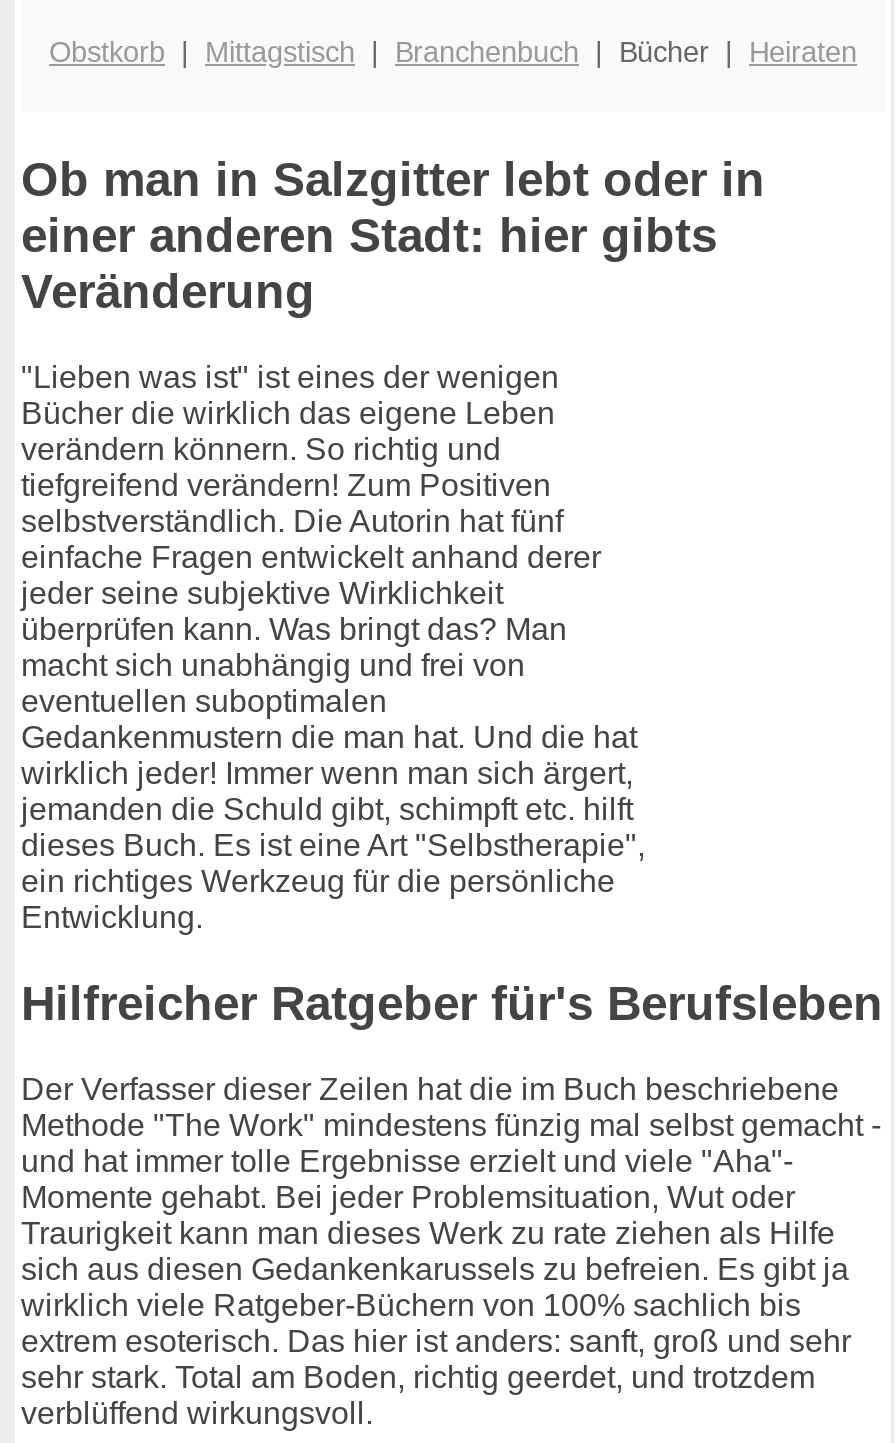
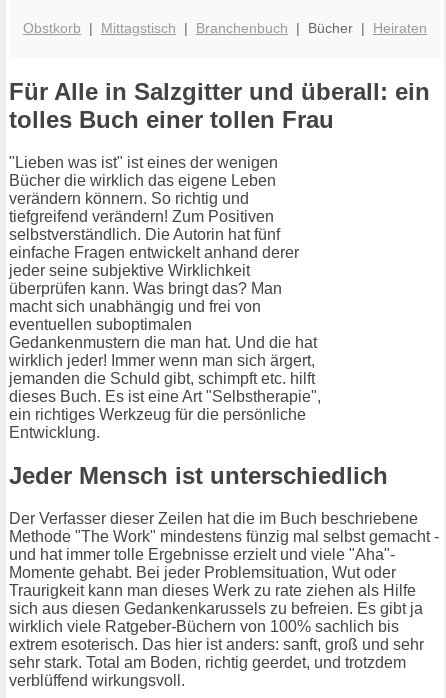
[21,153,765,319] Ob man in Salzgitter lebt oder in | einer anderen Stadt: hier gibts | Veränderung -> [9,78,430,133] Für Alle in Salzgitter und überall: ein | tolles Buch einer tollen Frau
[21,976,883,1030] Hilfreicher Ratgeber für's Berufsleben -> [9,462,388,489] Jeder Mensch ist unterschiedlich

